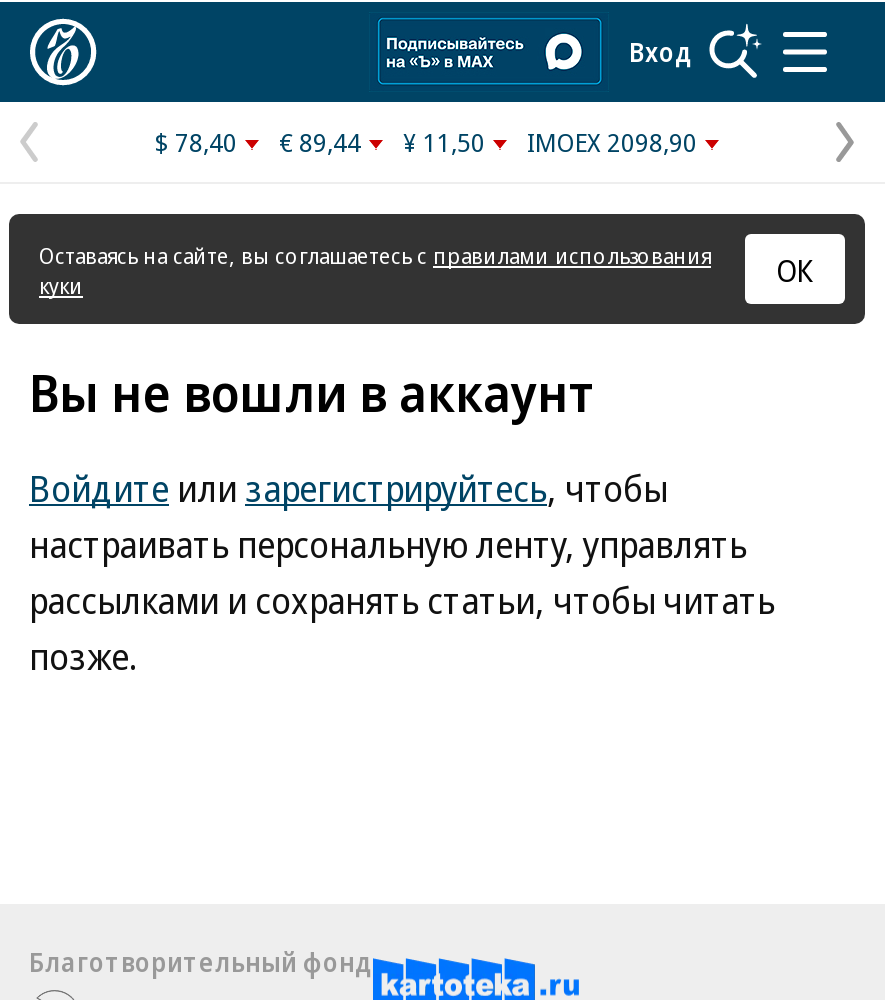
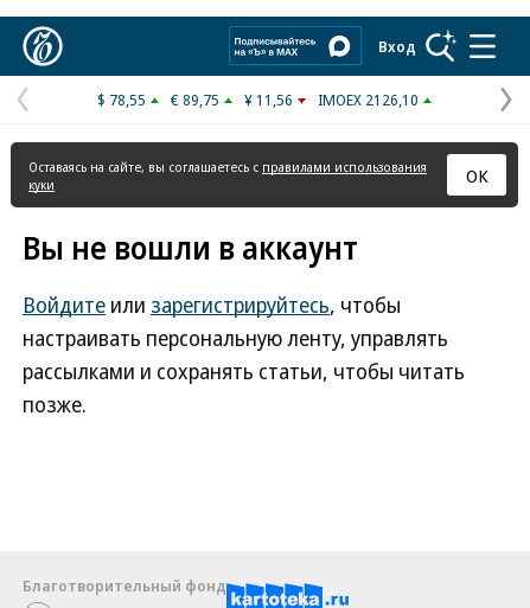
[155,124,237,160] $ 78,40 -> [97,89,146,110] $ 78,55
[279,124,361,160] € 89,44 -> [171,89,219,110] € 89,75
[403,124,485,160] ¥ 11,50 -> [244,89,293,110] ¥ 11,56
[527,124,697,160] IMOEX 2098,90 -> [318,89,419,110] IMOEX 2126,10

